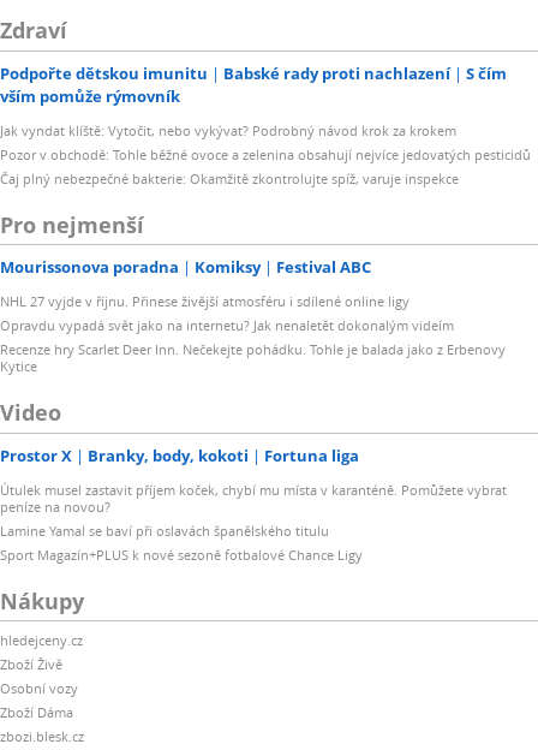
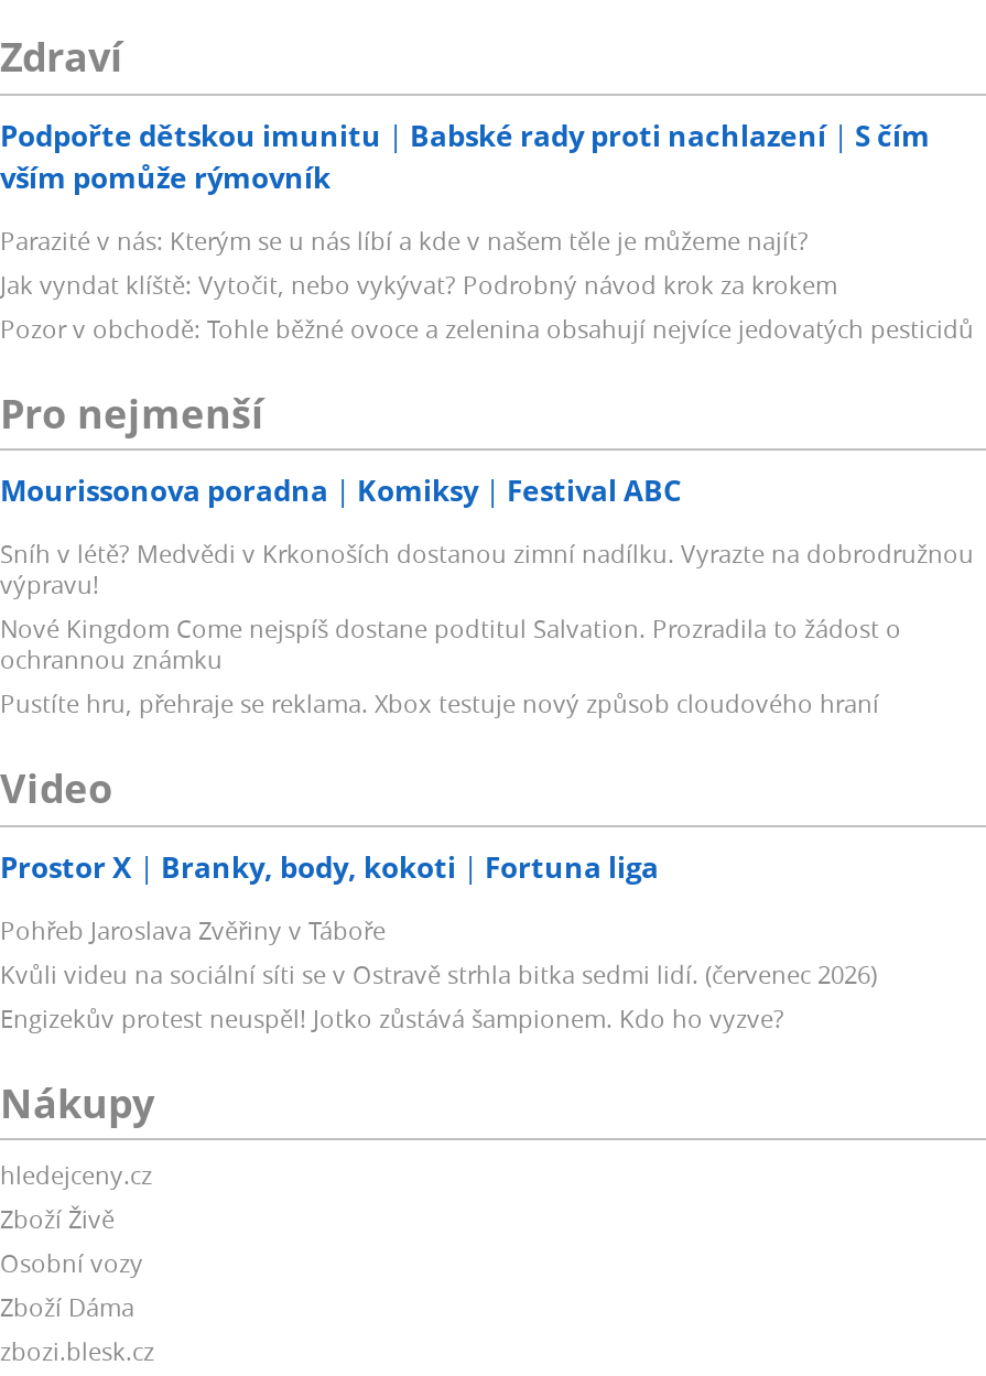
none -> [0,223,809,256] Parazité v nás: Kterým se u nás líbí a kde v našem těle je můžeme najít?
moved [0,121,531,163] -> [0,267,974,344]: Jak vyndat klíště: Vytočit, nebo vykývat? Podrobný návod krok za krokem | Pozor v obchodě: Tohle běžné ovoce a zelenina obsahují nejvíce jedovatých pesticidů
[0,169,459,187] Čaj plný nebezpečné bakterie: Okamžitě zkontrolujte spíž, varuje inspekce -> none
[0,292,506,375] NHL 27 vyjde v říjnu. Přinese živější atmosféru i sdílené online ligy | Opravdu vypadá svět jako na internetu? Jak nenaletět dokonalým videím | Recenze hry Scarlet Deer Inn. Nečekejte pohádku. Tohle je balada jako z Erbenovy | Kytice -> [0,537,974,720] Sníh v létě? Medvědi v Krkonoších dostanou zimní nadílku. Vyrazte na dobrodružnou | výpravu! | Nové Kingdom Come nejspíš dostane podtitul Salvation. Prozradila to žádost o | ochrannou známku | Pustíte hru, přehraje se reklama. Xbox testuje nový způsob cloudového hraní
[0,481,507,563] Útulek musel zastavit příjem koček, chybí mu místa v karanténě. Pomůžete vybrat | peníze na novou? | Lamine Yamal se baví při oslavách španělského titulu | Sport Magazín+PLUS k nové sezoně fotbalové Chance Ligy -> [0,913,877,1034] Pohřeb Jaroslava Zvěřiny v Táboře | Kvůli videu na sociální síti se v Ostravě strhla bitka sedmi lidí. (červenec 2026) | Engizekův protest neuspěl! Jotko zůstává šampionem. Kdo ho vyzve?

